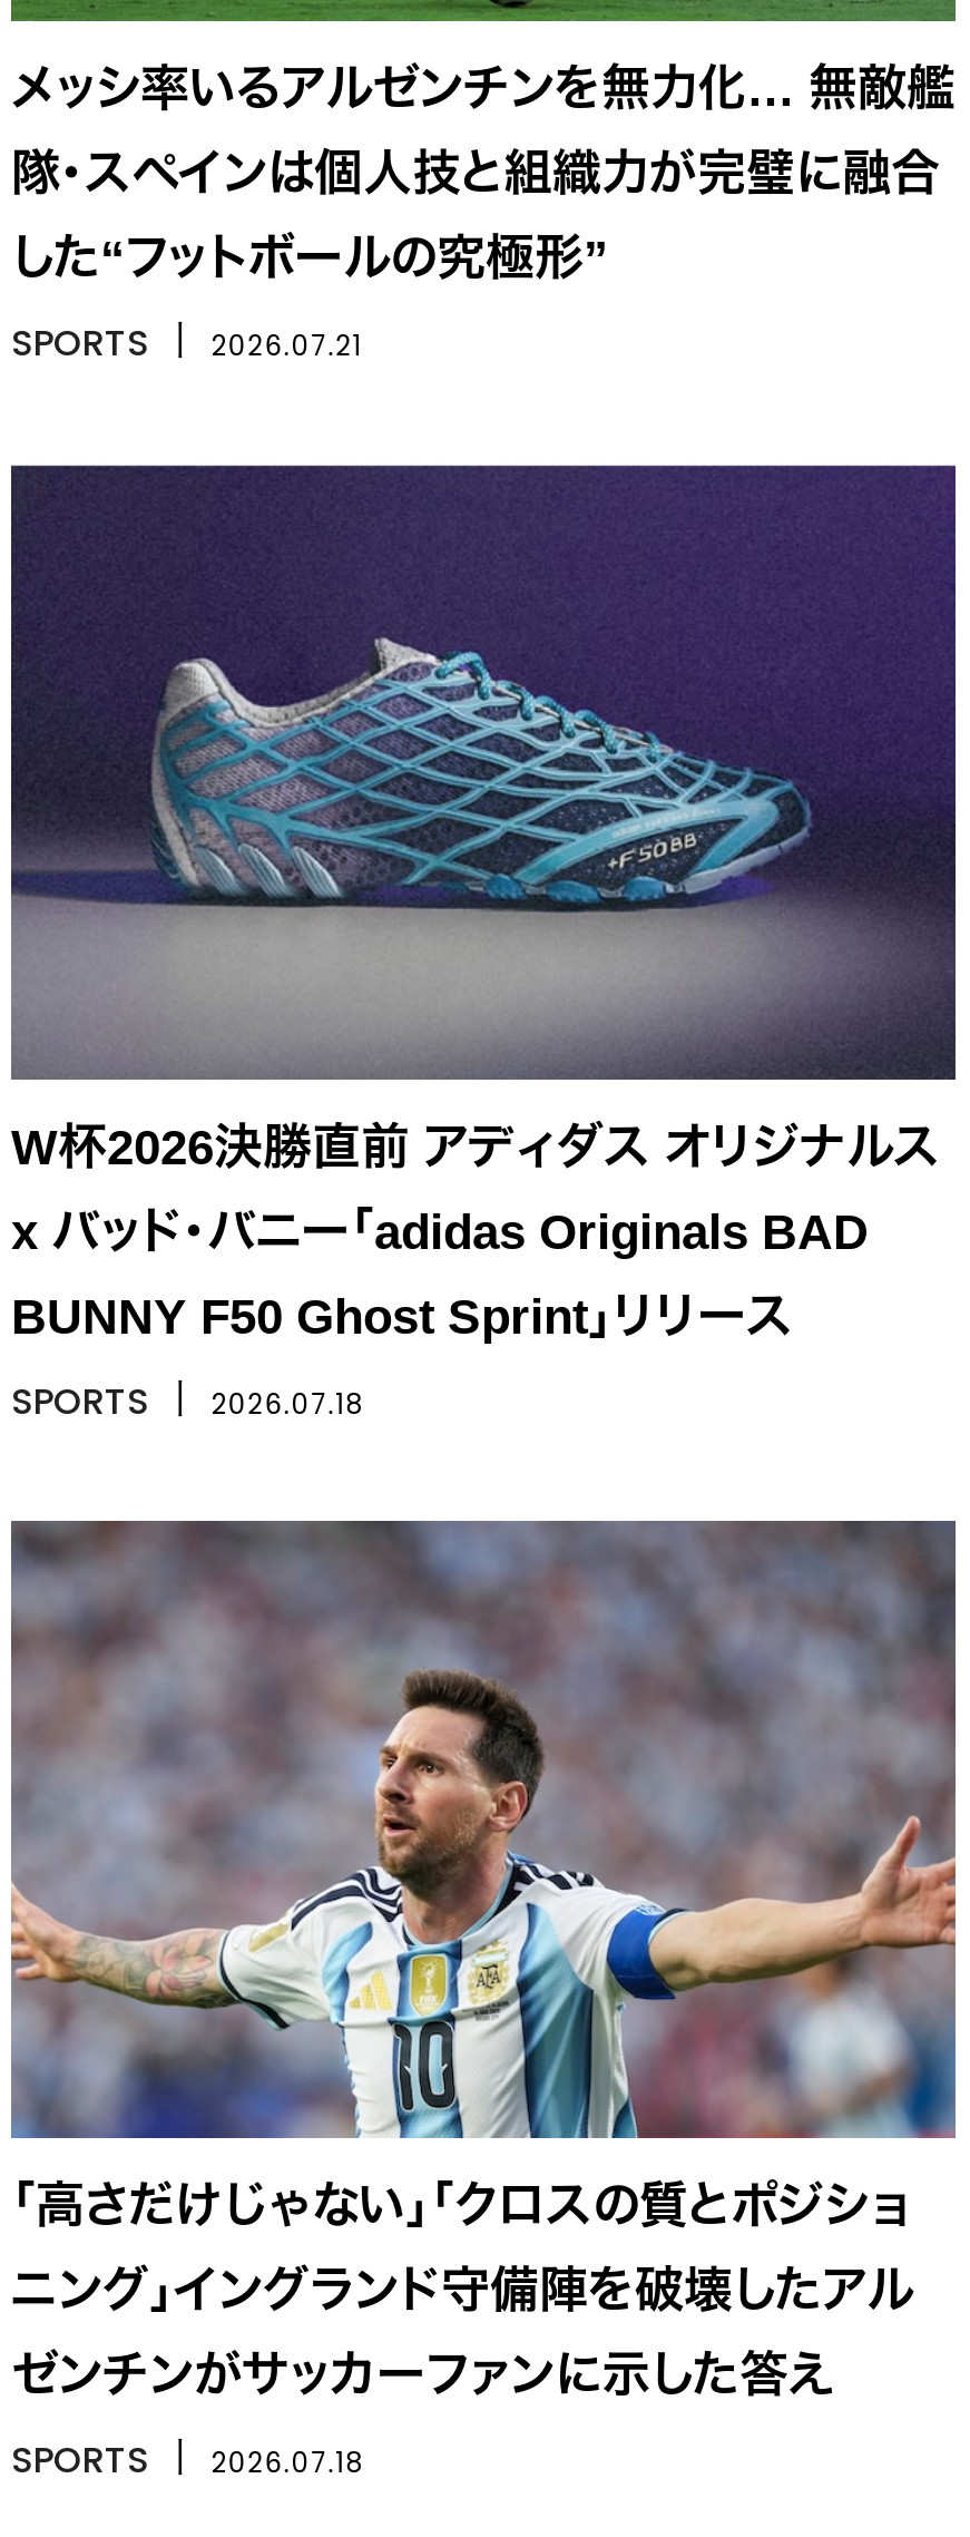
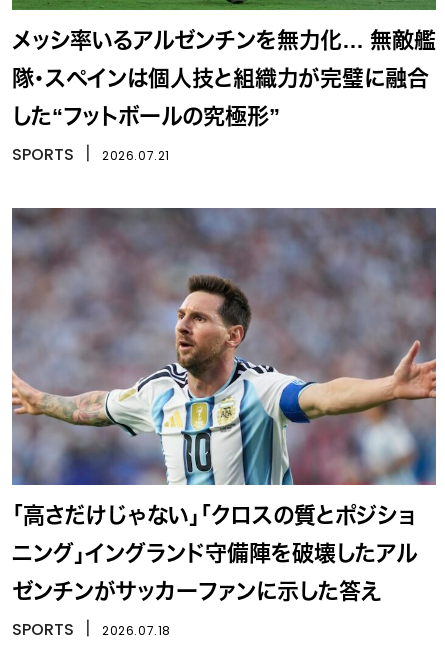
[11,464,958,1428] [image] | W杯2026決勝直前 アディダス オリジナルス | x バッド・バニー「adidas Originals BAD | BUNNY F50 Ghost Sprint」リリース | SPORTS丨2026.07.18 -> none

